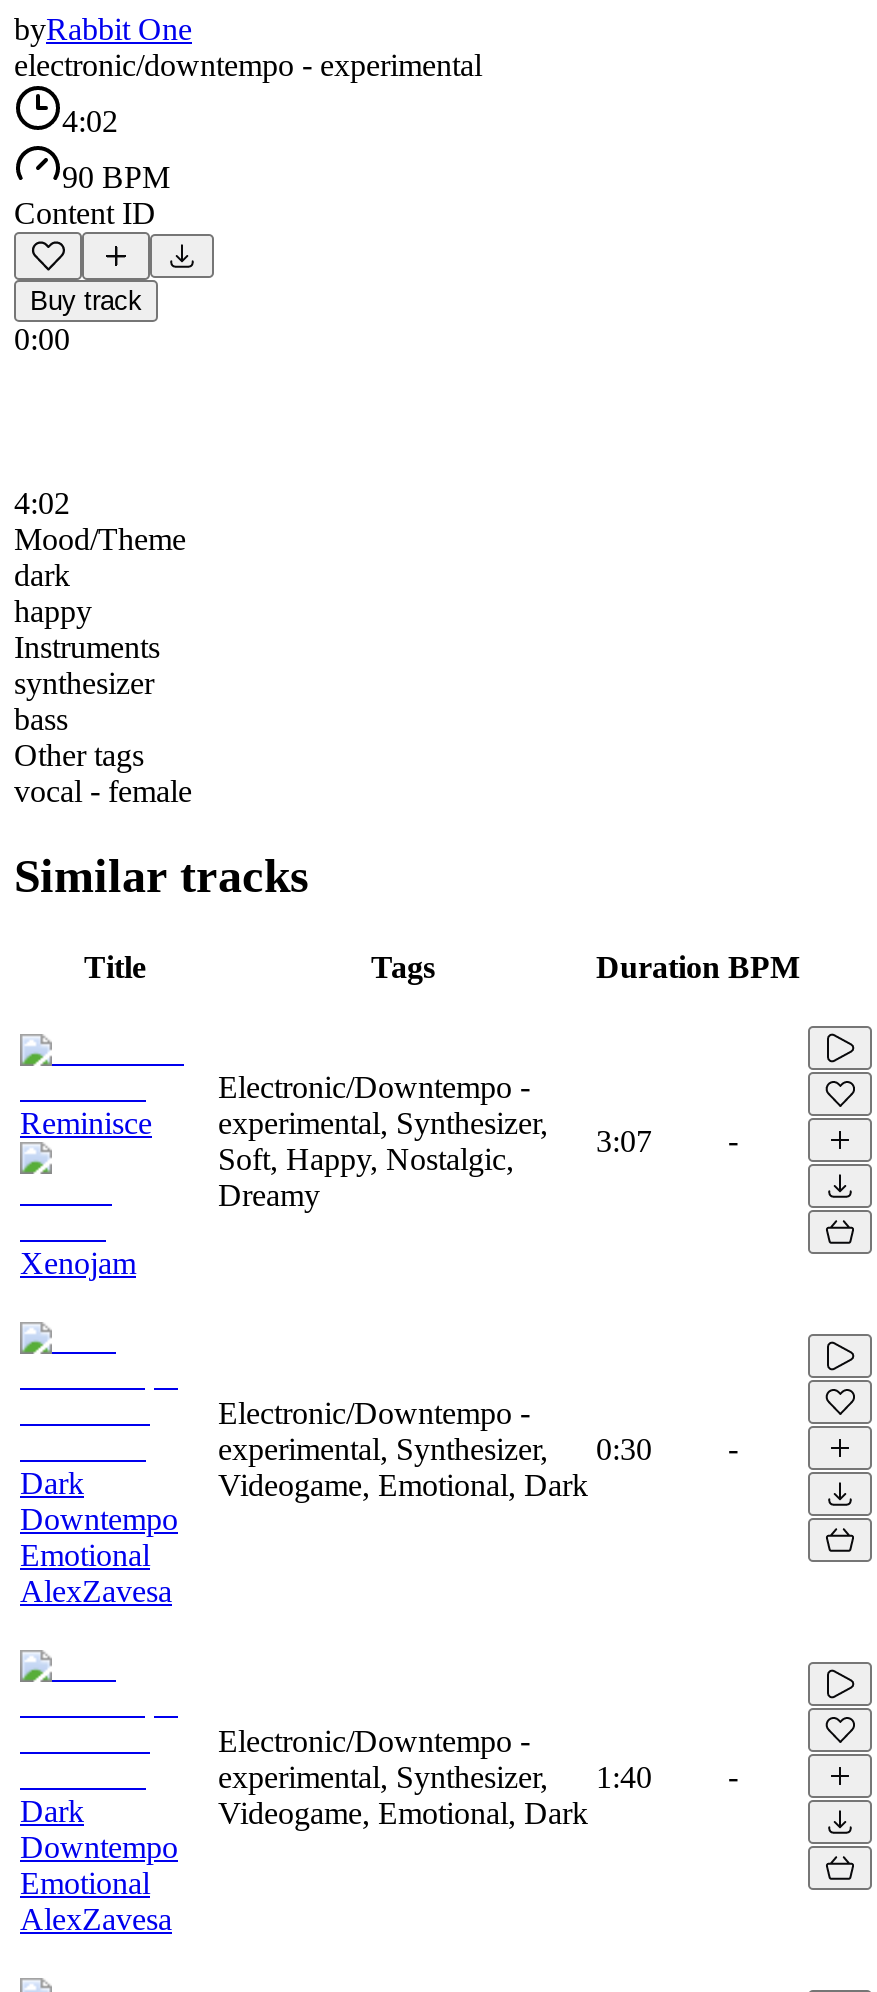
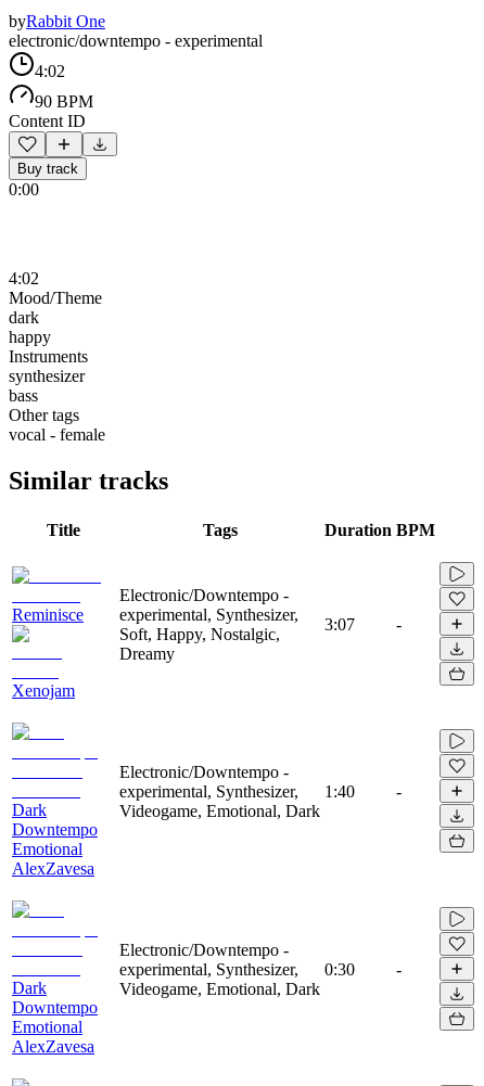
[218,1431,652,1465] experimental, Synthesizer, 0:30 -> [119,782,355,800] experimental, Synthesizer, 1:40
[218,1759,652,1793] experimental, Synthesizer, 1:40 -> [119,960,355,978] experimental, Synthesizer, 0:30

